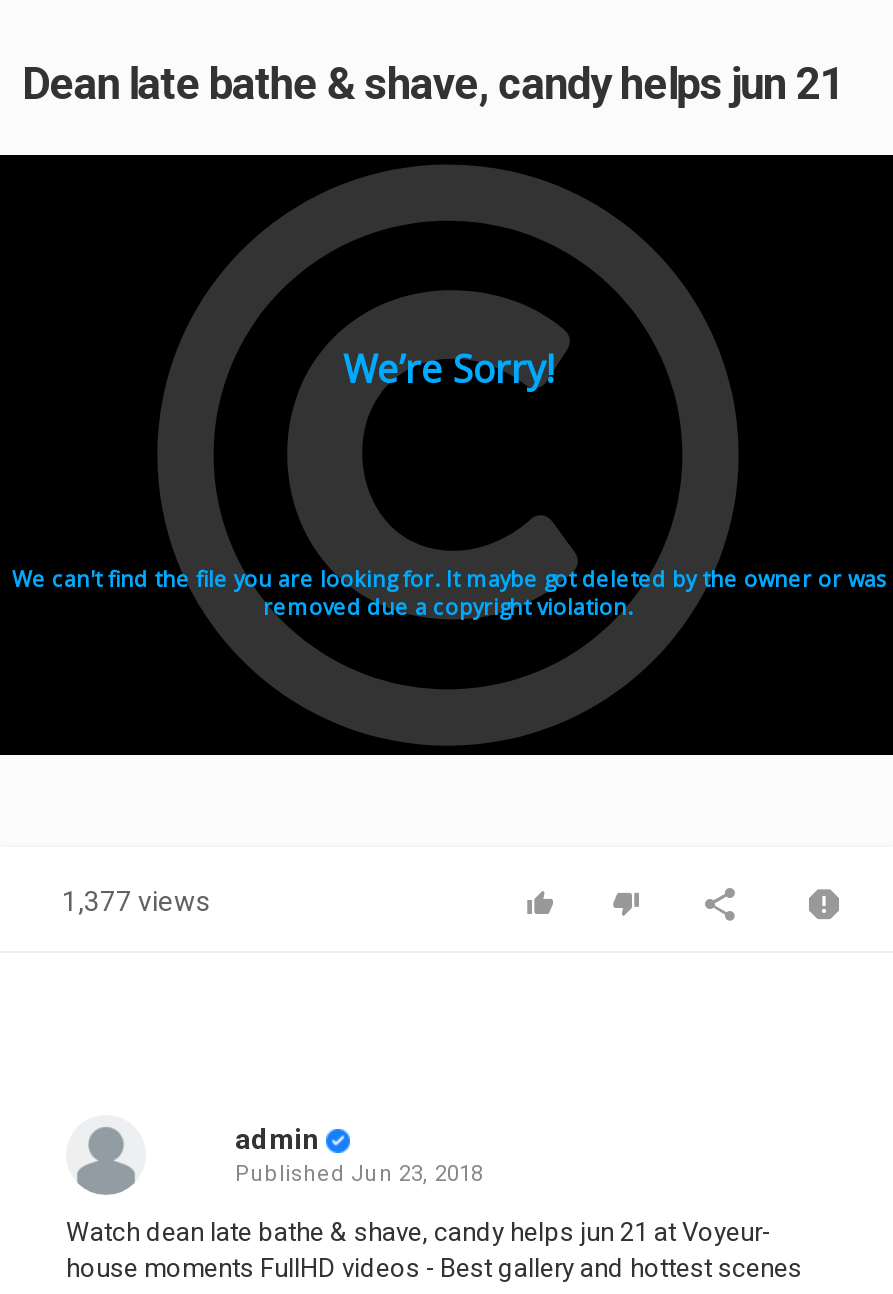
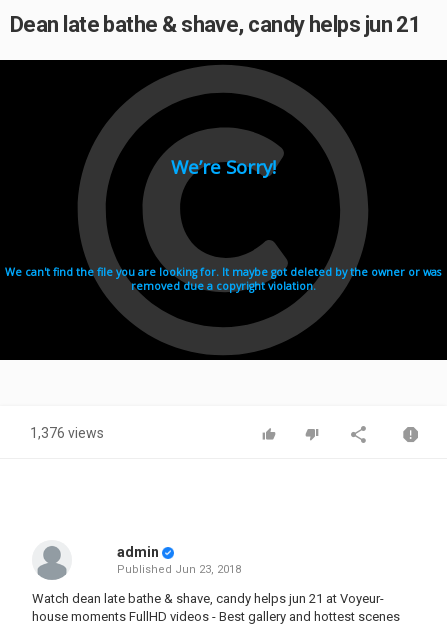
[62,885,210,917] 1,377 views -> [30,425,104,441] 1,376 views

